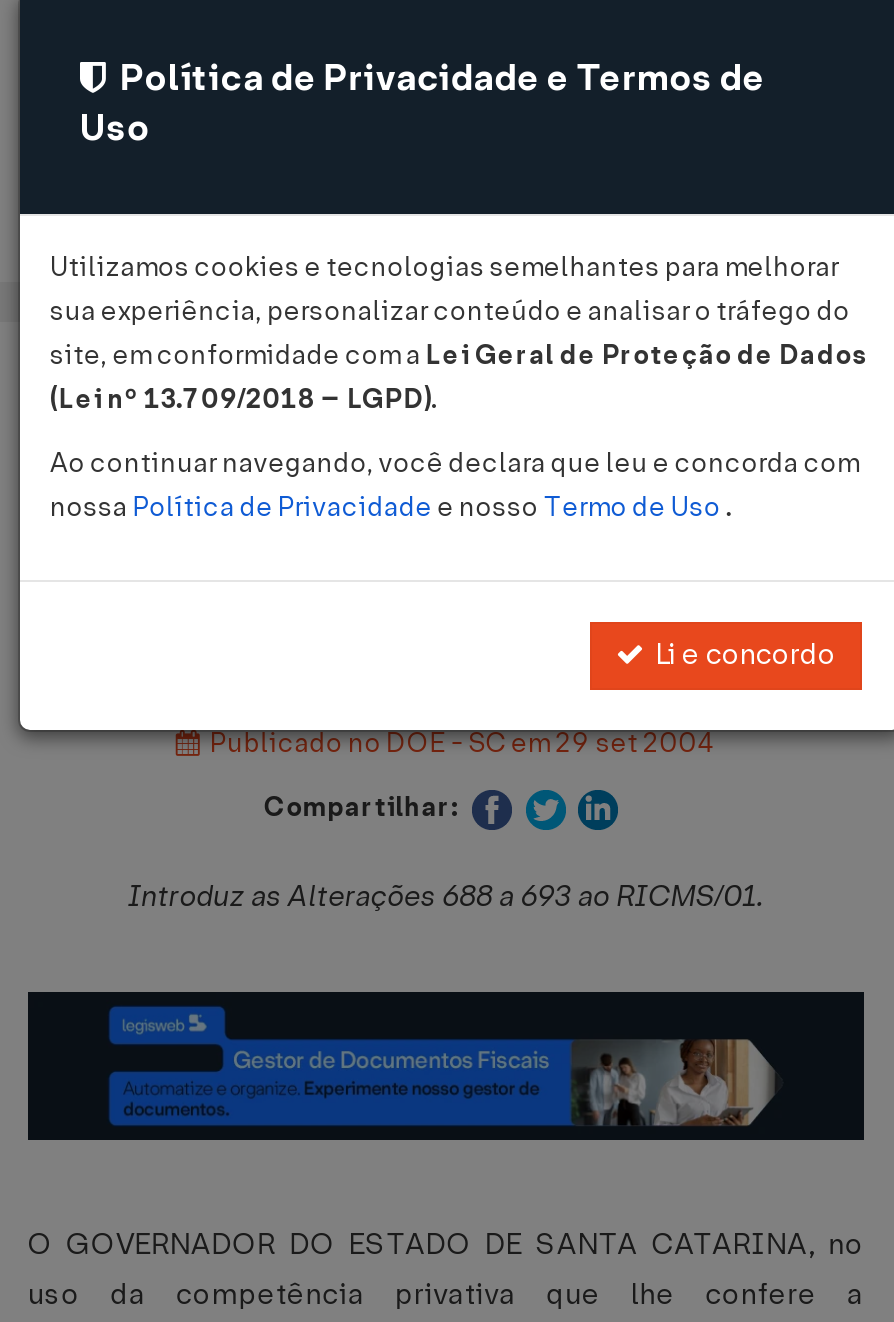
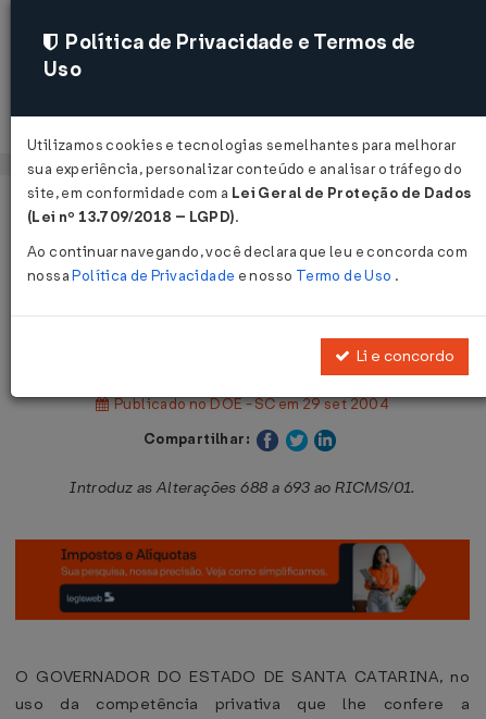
[26,990,866,1142] [image] -> [14,538,471,620] [image]

